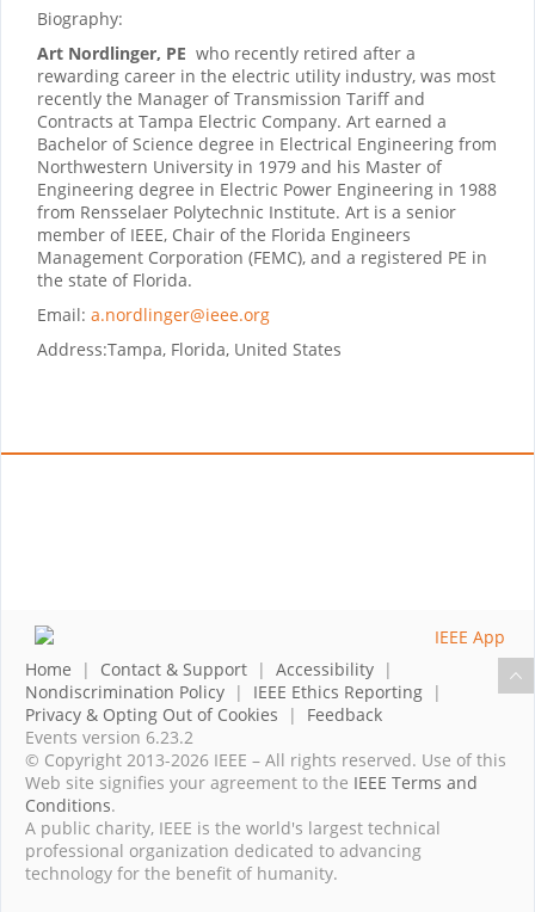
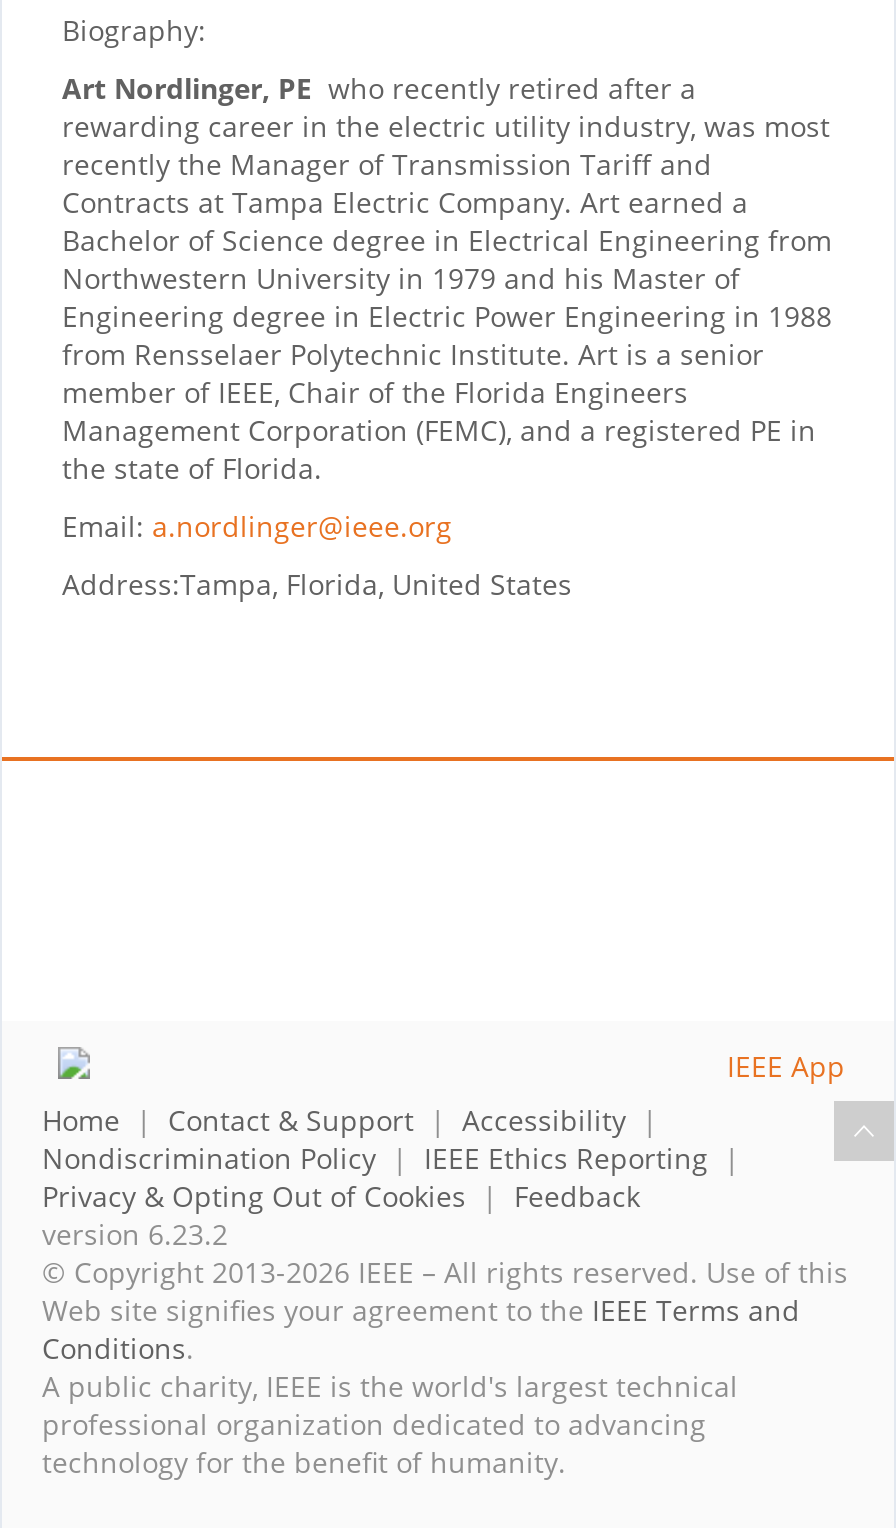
[25,726,193,749] Events version 6.23.2 -> [42,1216,228,1254] version 6.23.2

